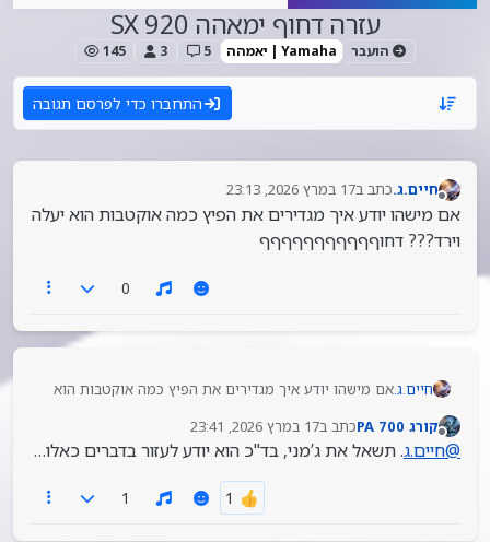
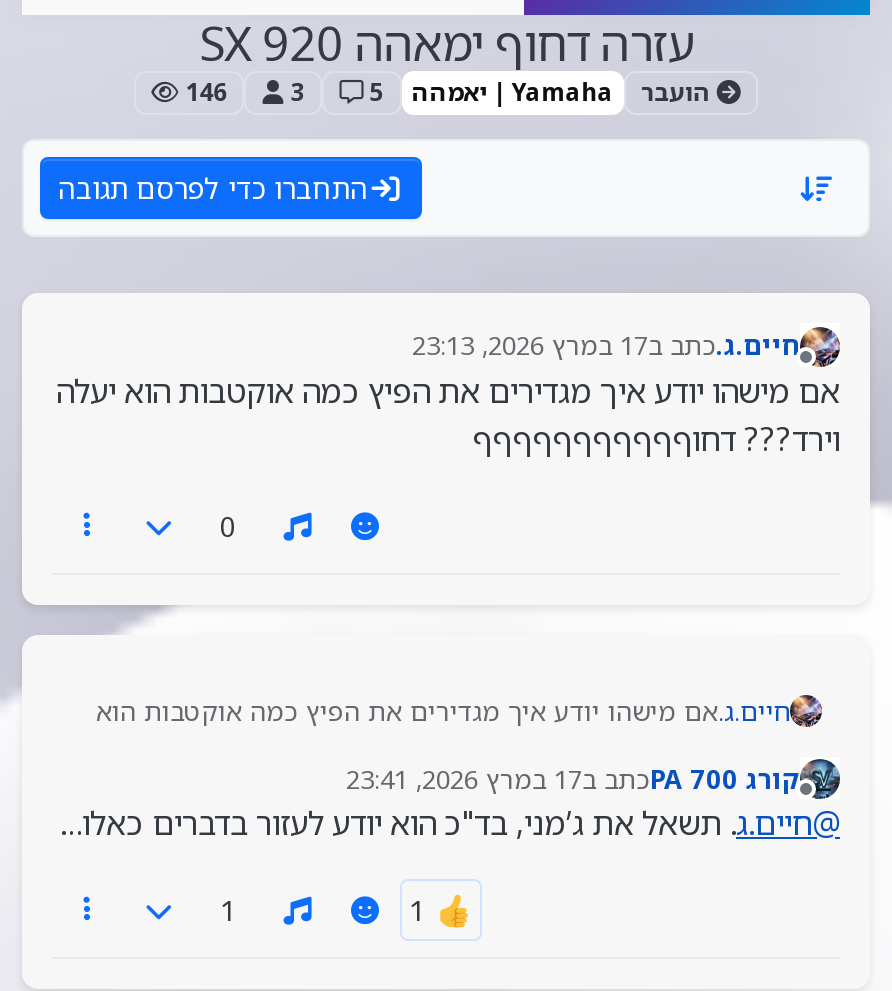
[102,42,211,60] 145 3 5 -> [185,75,384,109] 146 3 5

